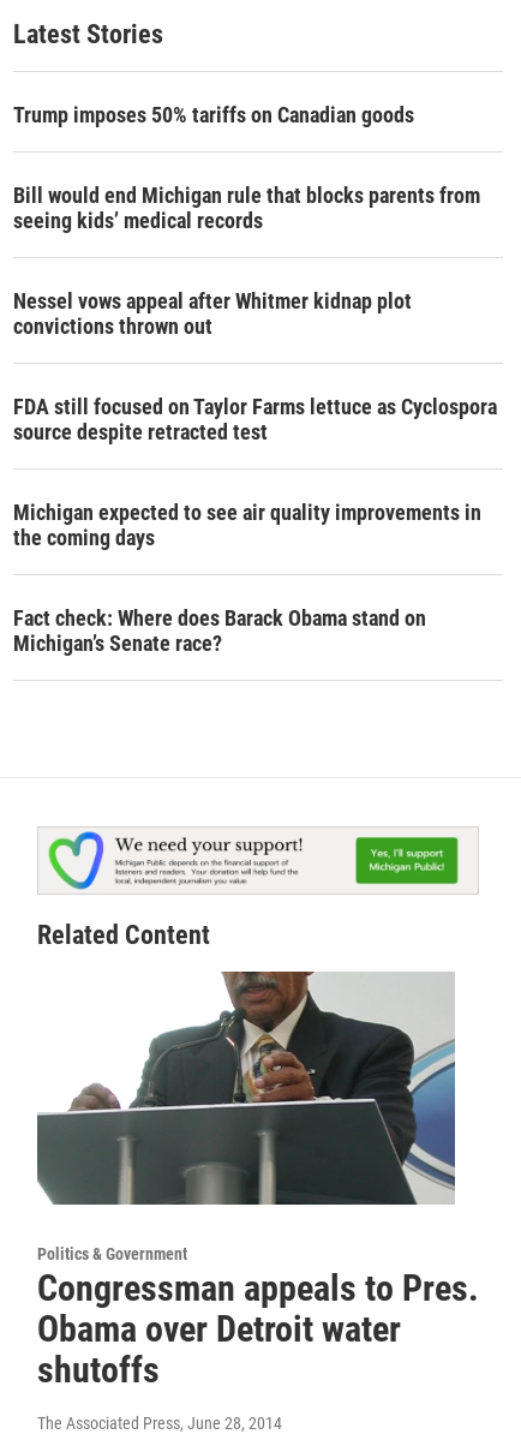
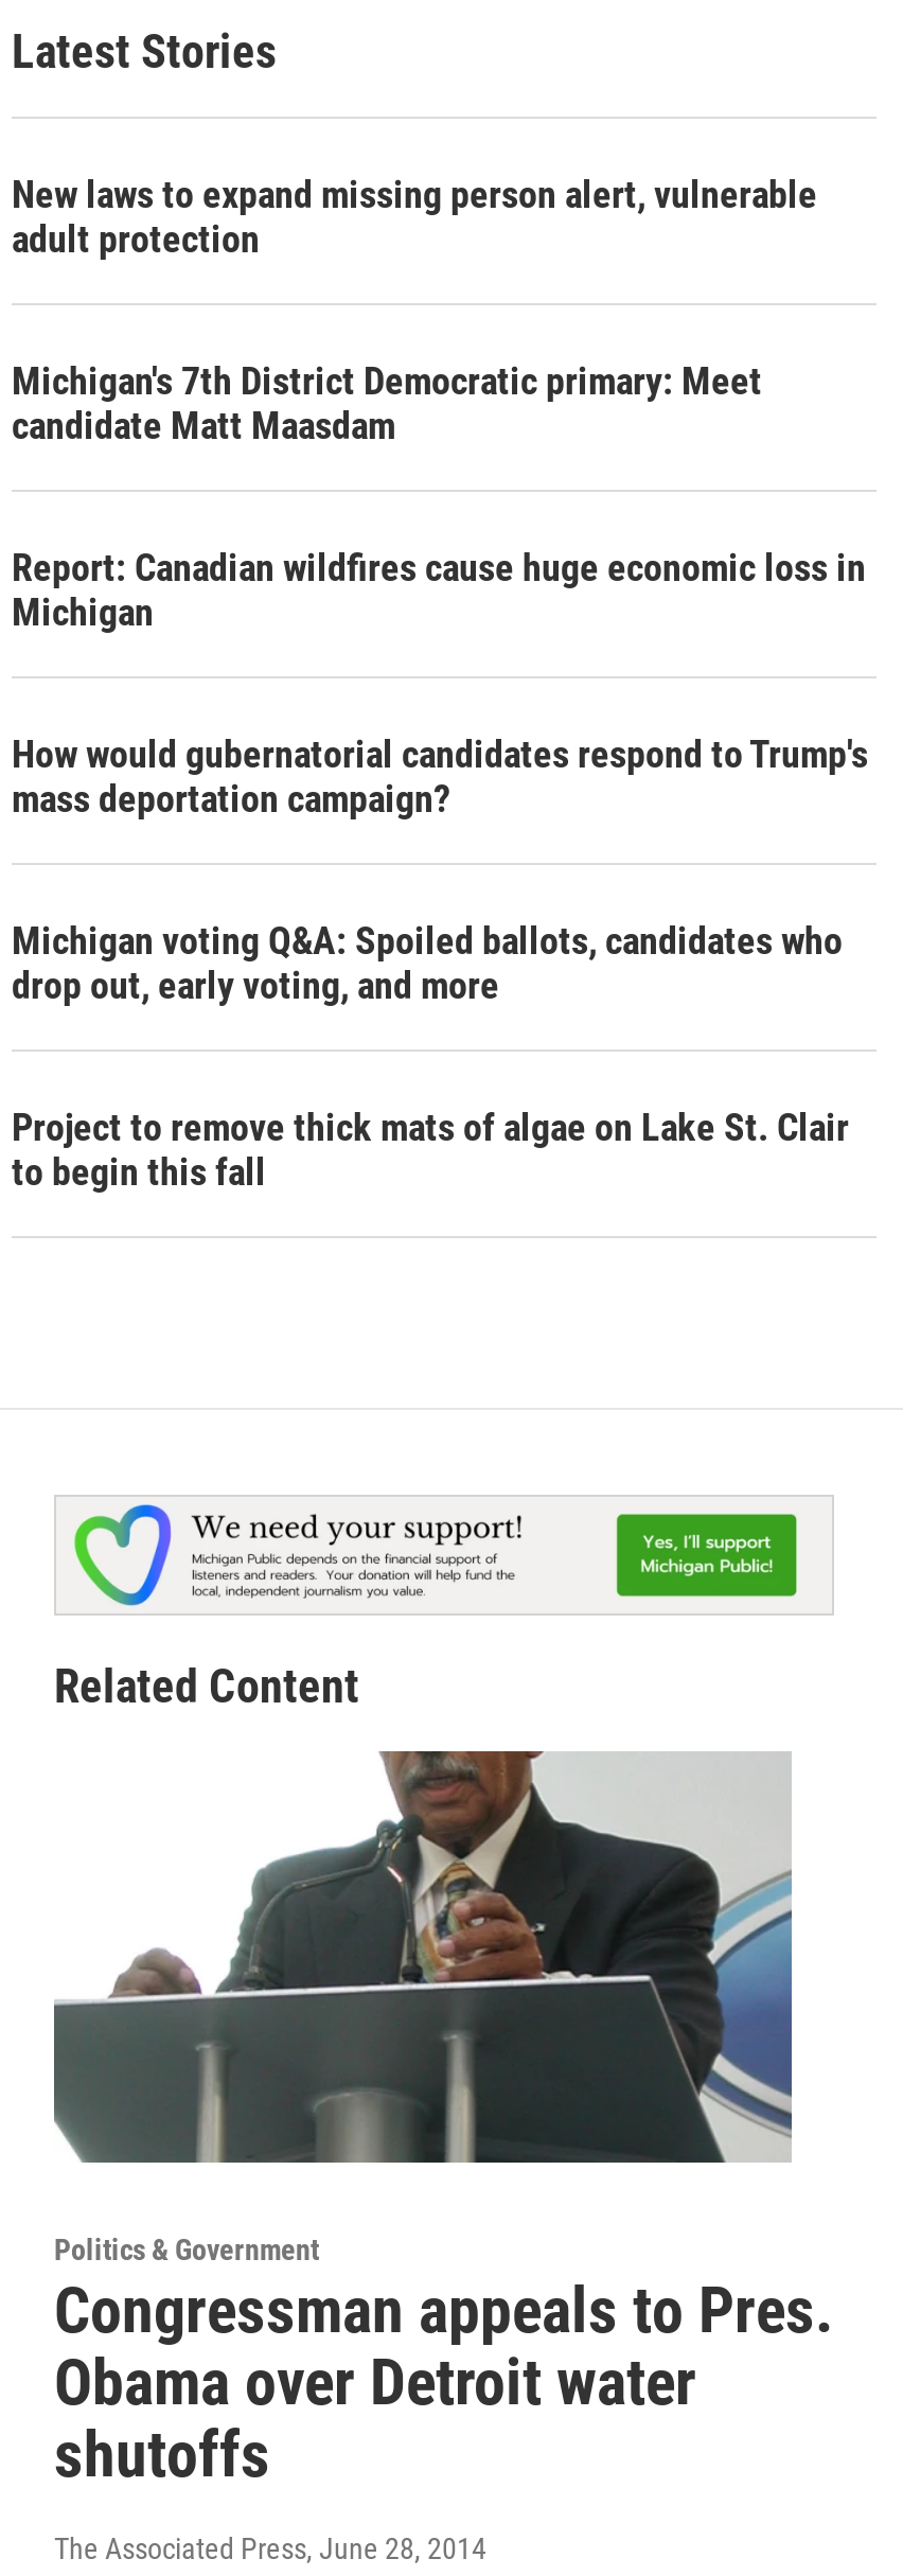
[13,102,414,127] Trump imposes 50% tariffs on Canadian goods -> [12,172,817,261] New laws to expand missing person alert, vulnerable | adult protection
[13,183,480,233] Bill would end Michigan rule that blocks parents from | seeing kids’ medical records -> [12,359,762,448] Michigan's 7th District Democratic primary: Meet | candidate Matt Maasdam
[13,288,412,339] Nessel vows appeal after Whitmer kidnap plot | convictions thrown out -> [12,545,866,634] Report: Canadian wildfires cause huge economic loss in | Michigan
[13,394,497,444] FDA still focused on Taylor Farms lettuce as Cyclospora | source despite retracted test -> [12,732,868,821] How would gubernatorial candidates respond to Trump's | mass deportation campaign?
[13,500,481,550] Michigan expected to see air quality improvements in | the coming days -> [12,918,843,1007] Michigan voting Q&A: Spoiled ballots, candidates who | drop out, early voting, and more
[13,605,426,656] Fact check: Where does Barack Obama stand on | Michigan’s Senate race? -> [12,1105,849,1194] Project to remove thick mats of algae on Lake St. Clair | to begin this fall

